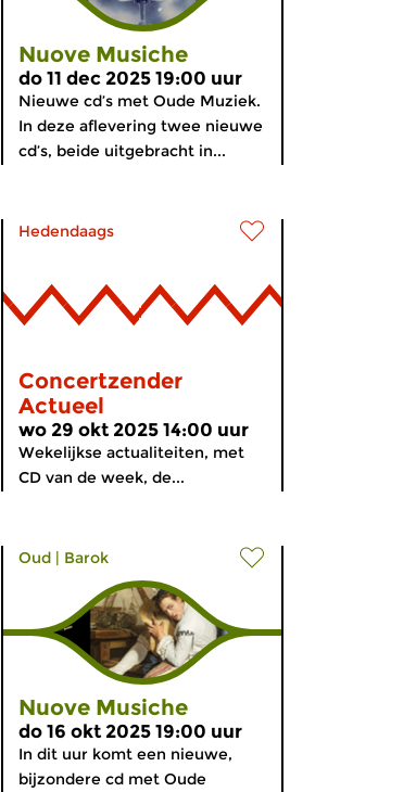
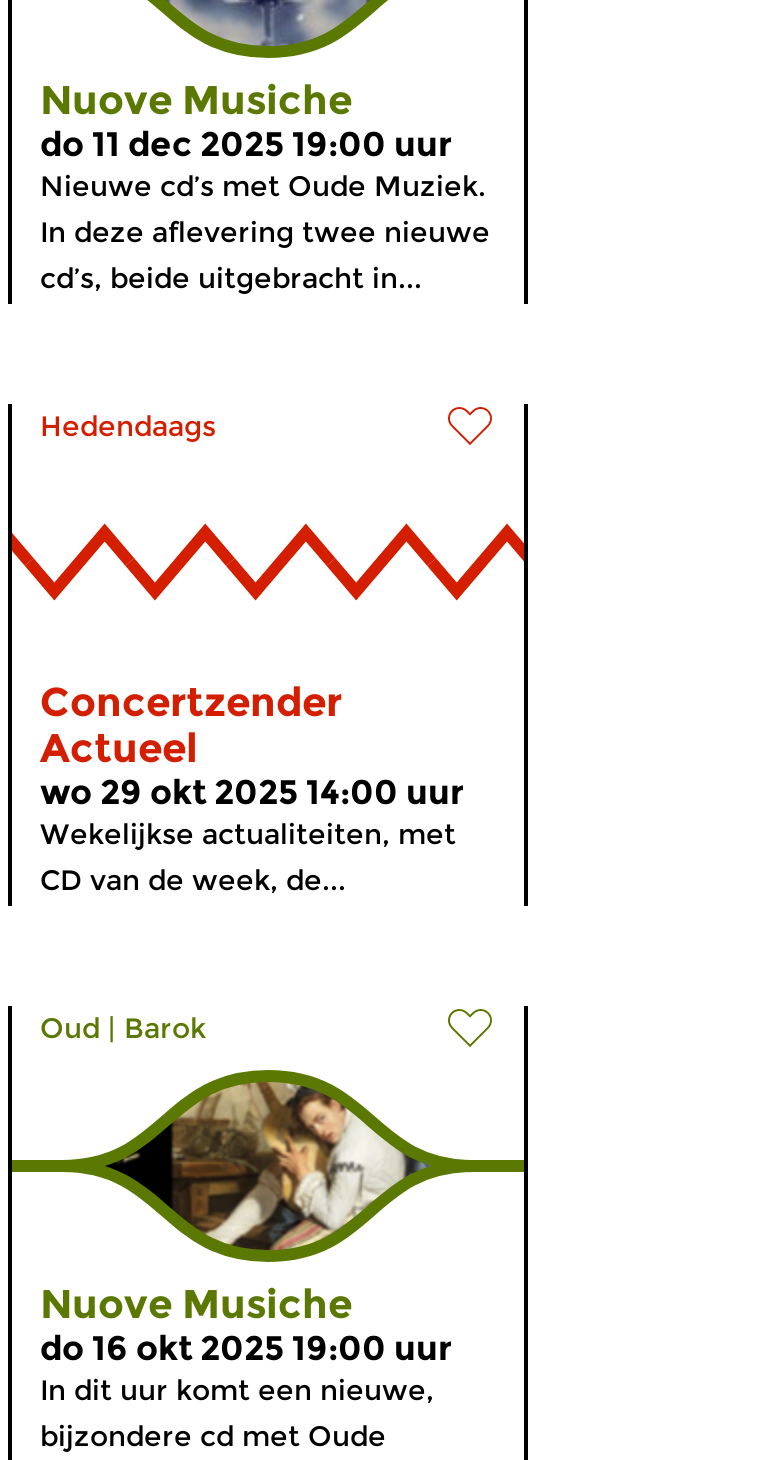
[141,285,282,325] [image] -> [250,526,526,598] [image]

